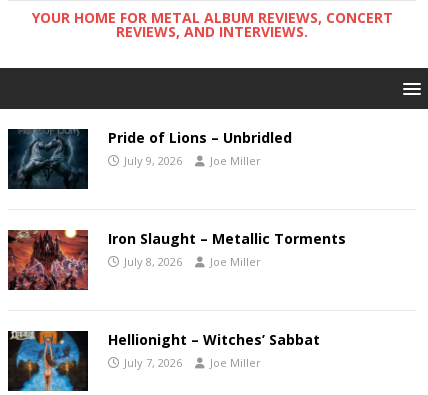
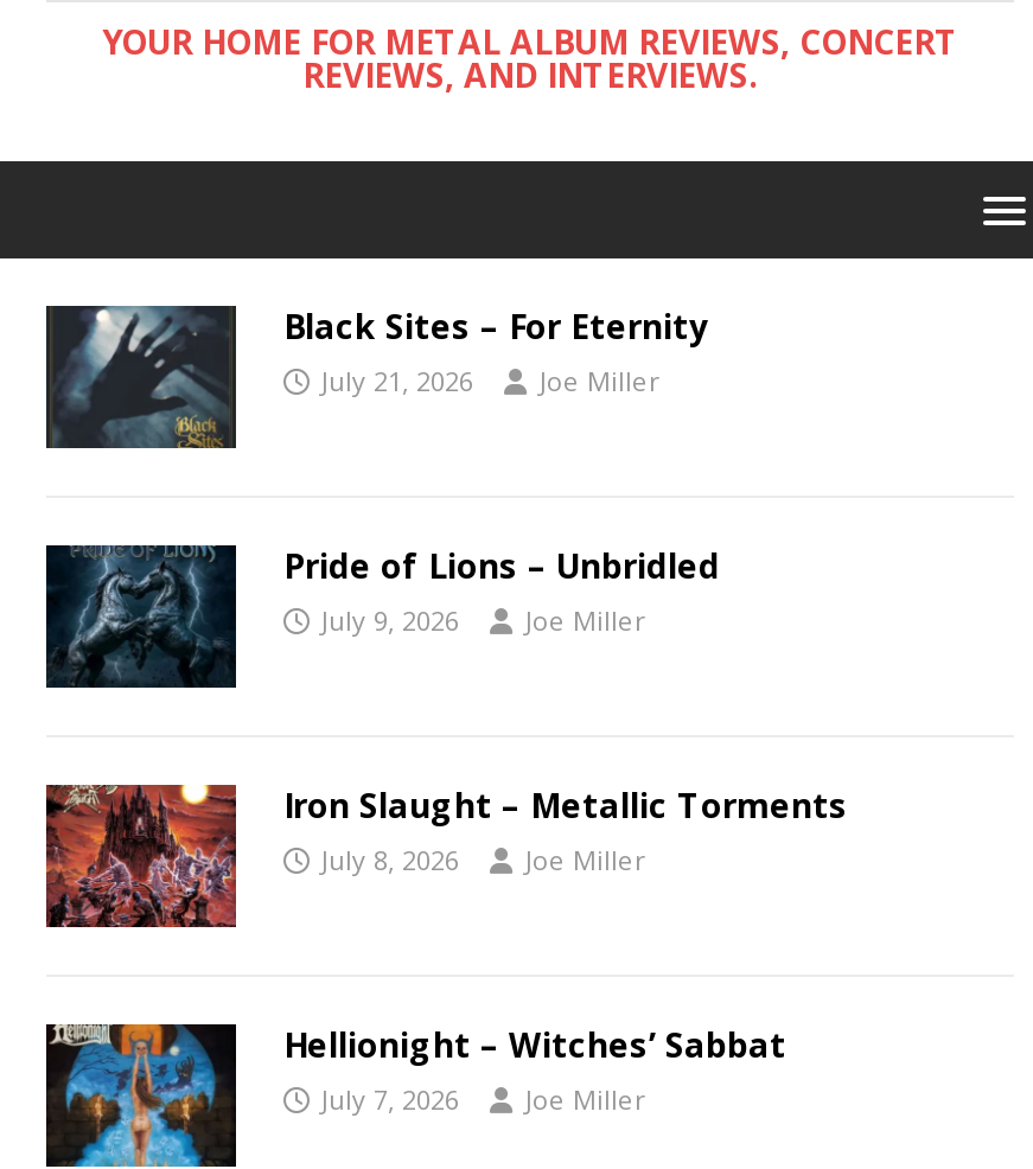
none -> [46,304,708,451] [image] | Black Sites – For Eternity | July 21, 2026 | Joe Miller

